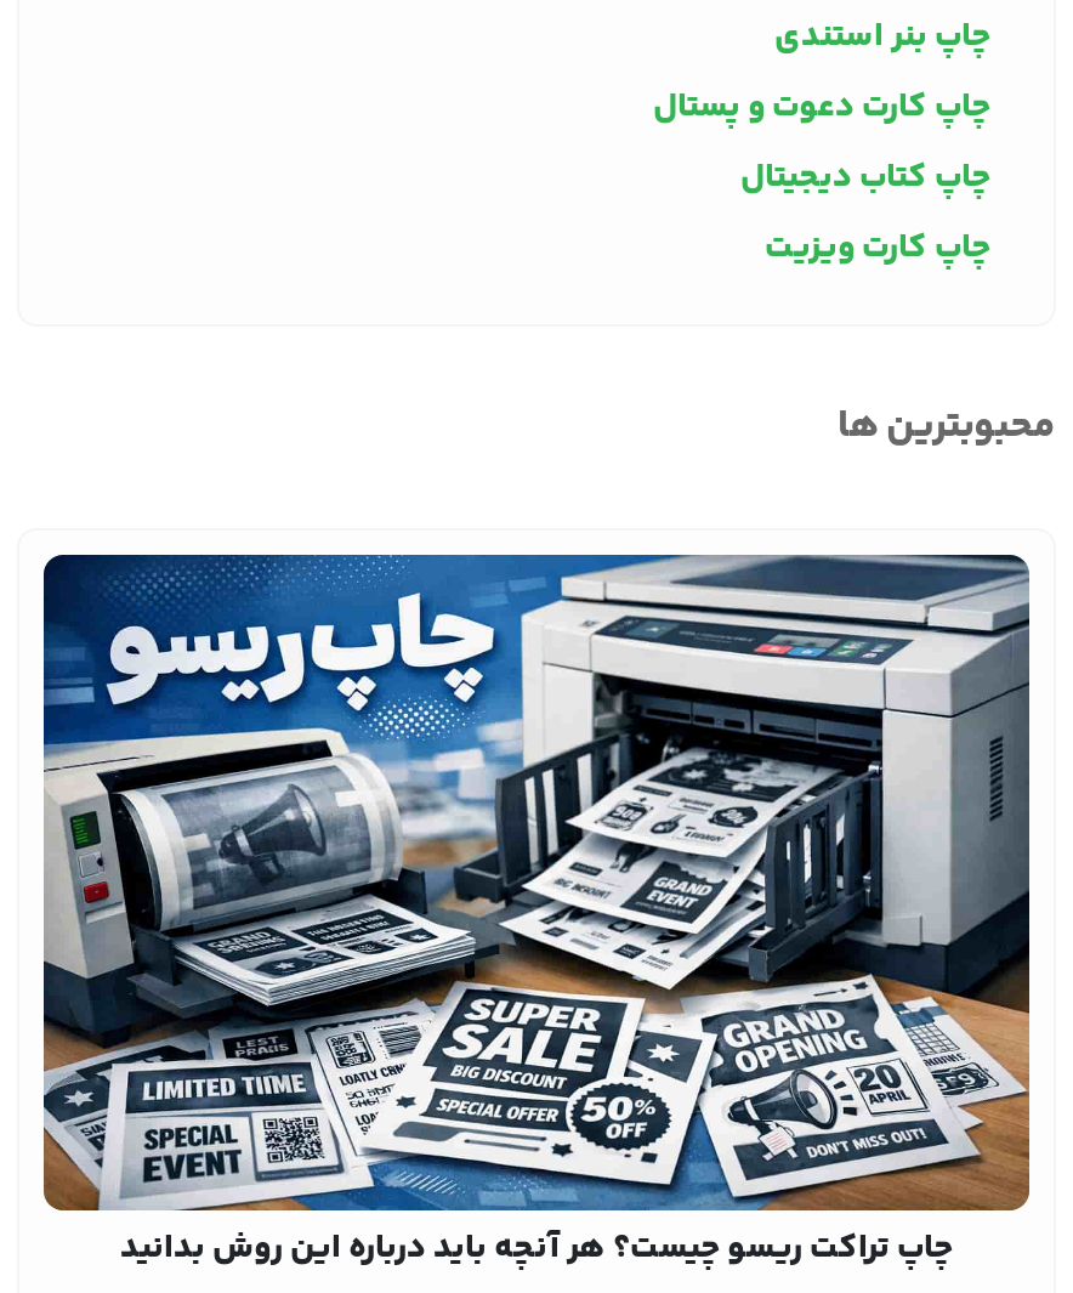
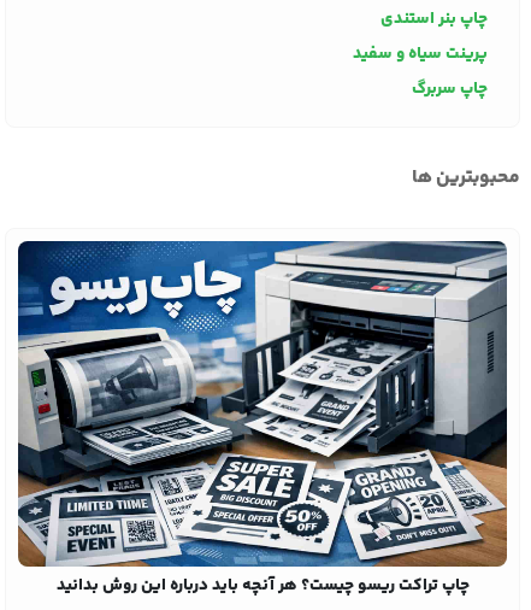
[653,81,990,275] چاپ کارت دعوت و پستال | چاپ کتاب دیجیتال | چاپ کارت ویزیت -> [353,41,488,102] پرینت سیاه و سفید | چاپ سربرگ

